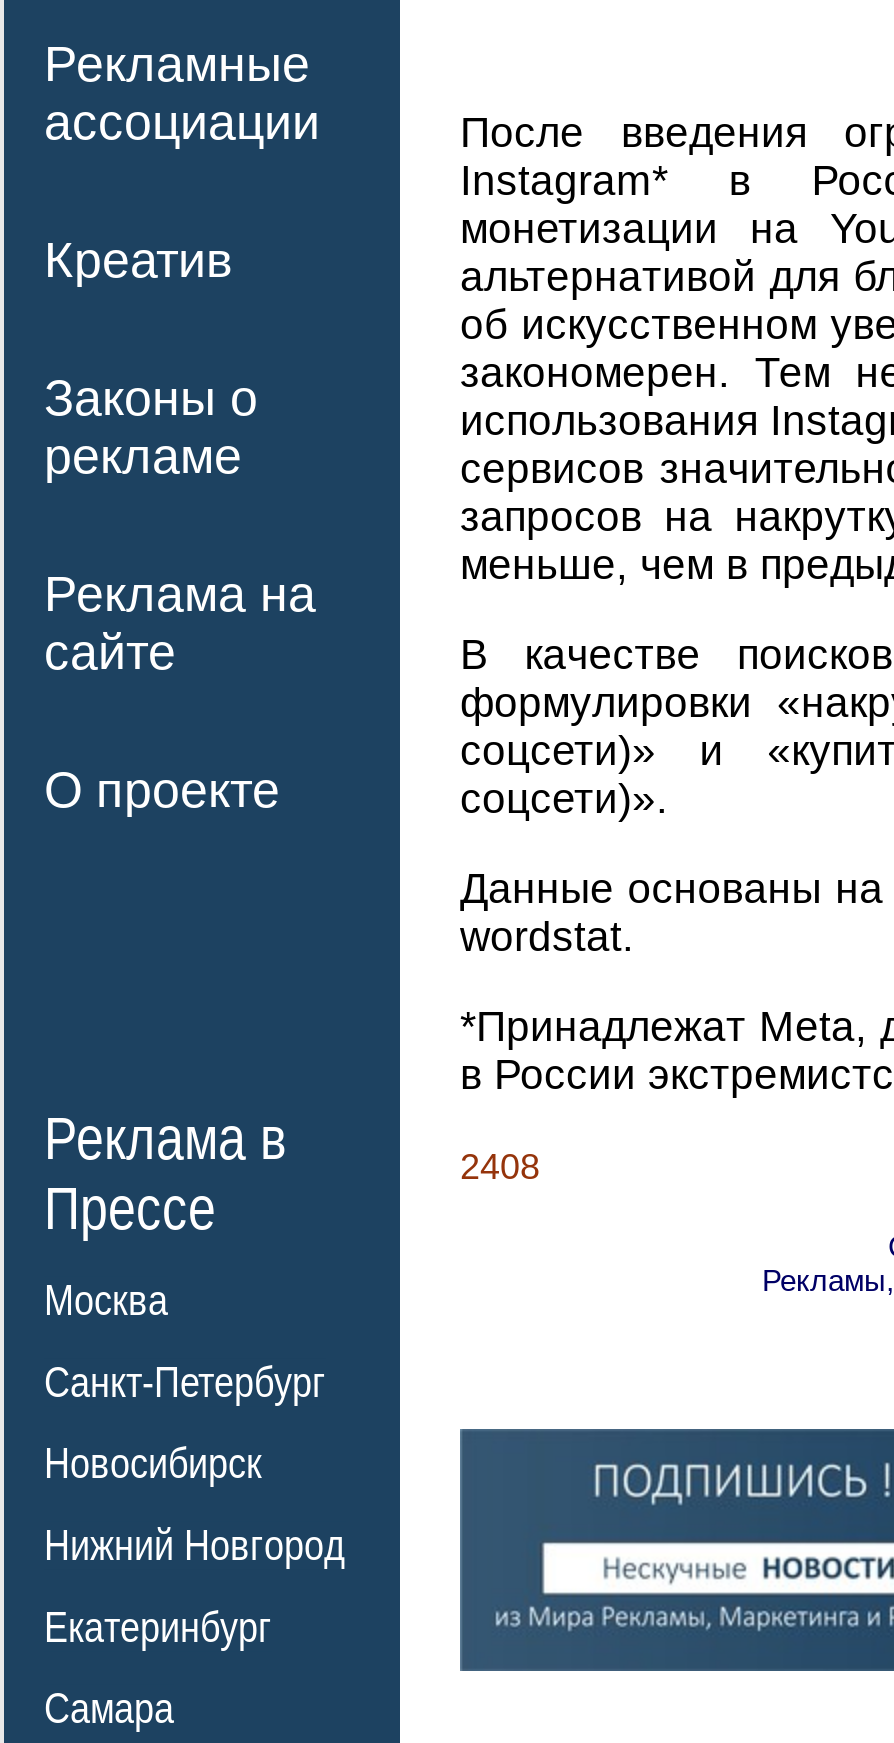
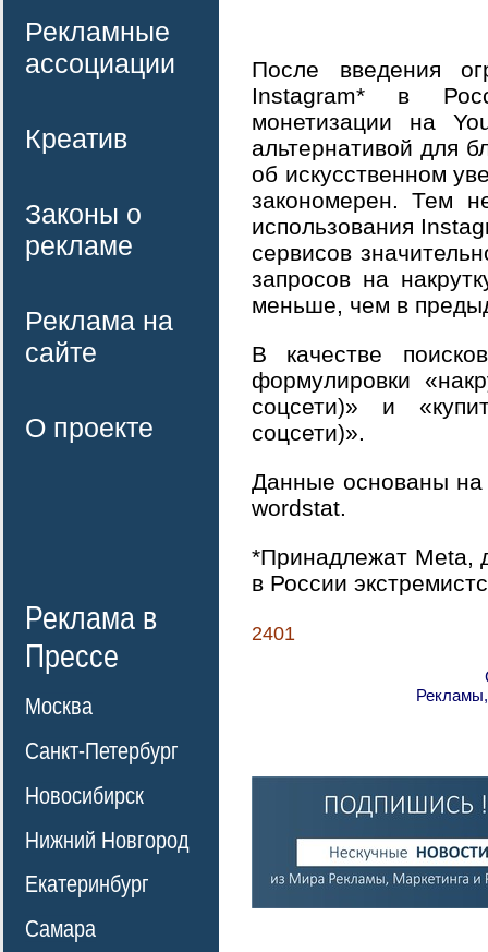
[460,1147,540,1187] 2408 -> [252,623,295,644] 2401

